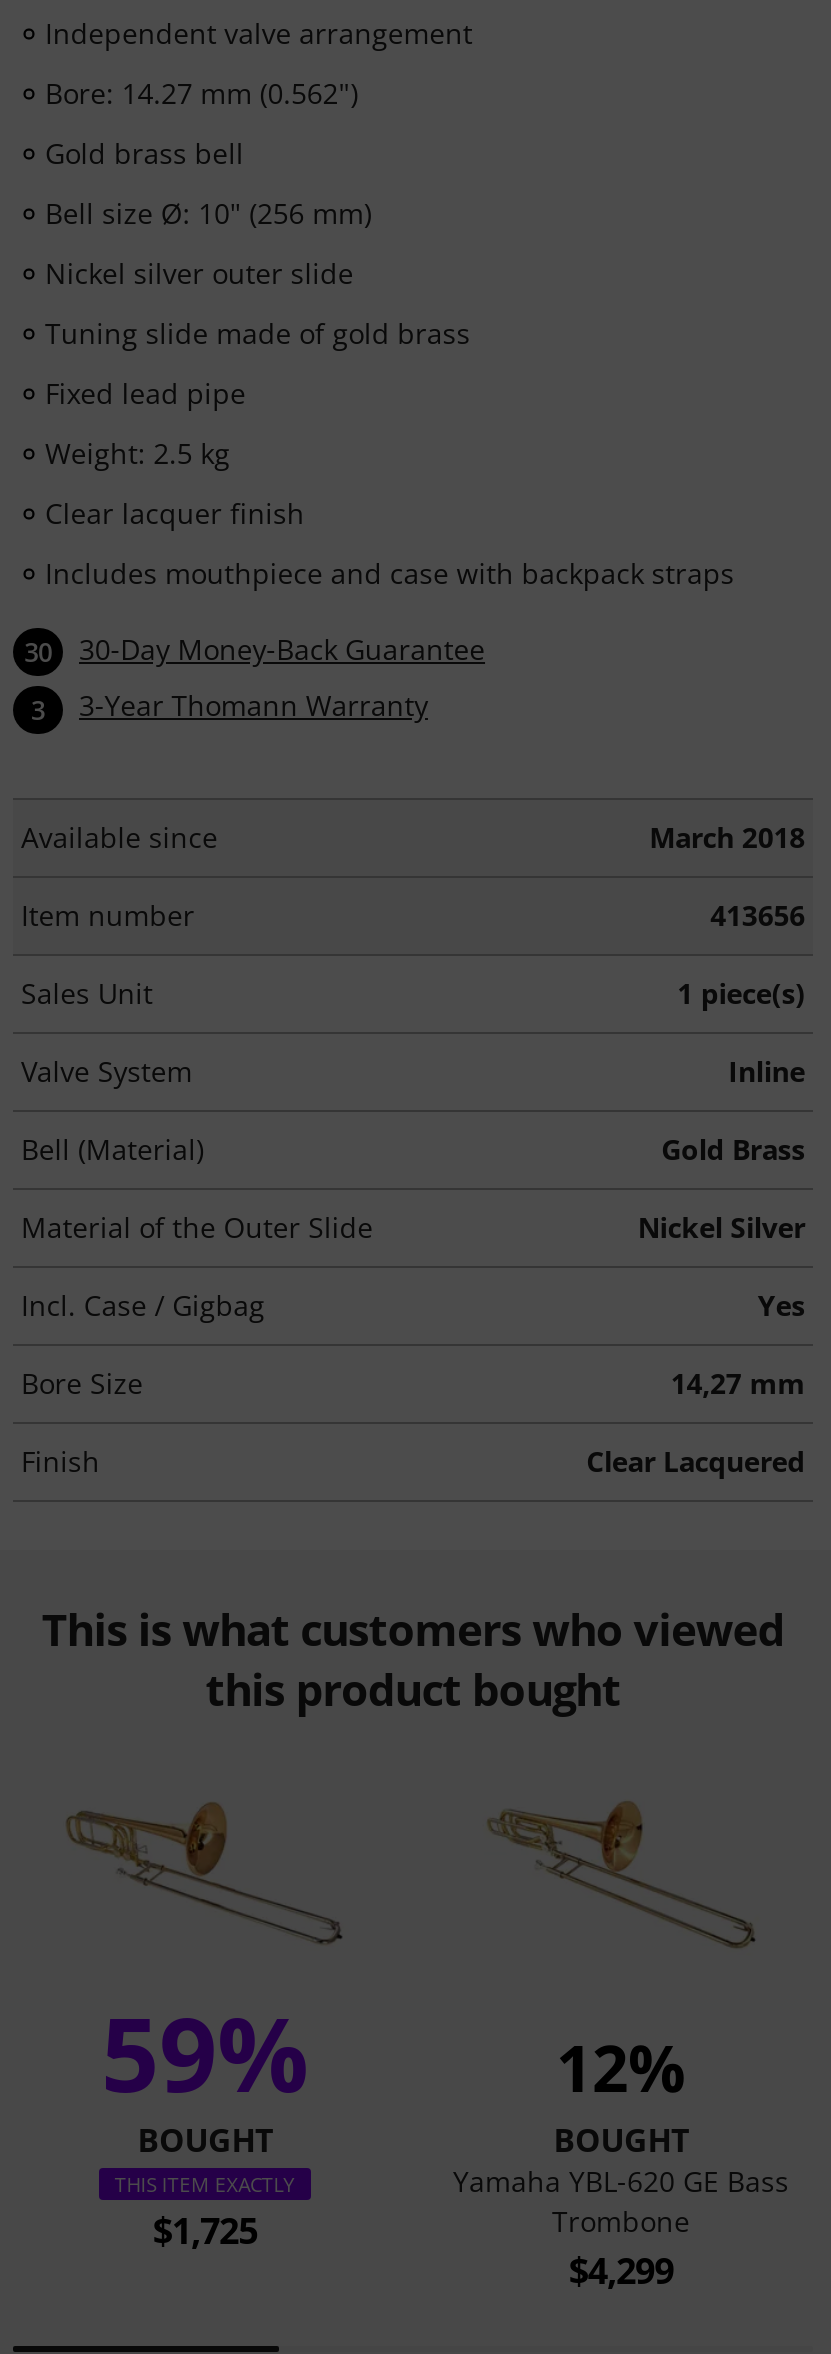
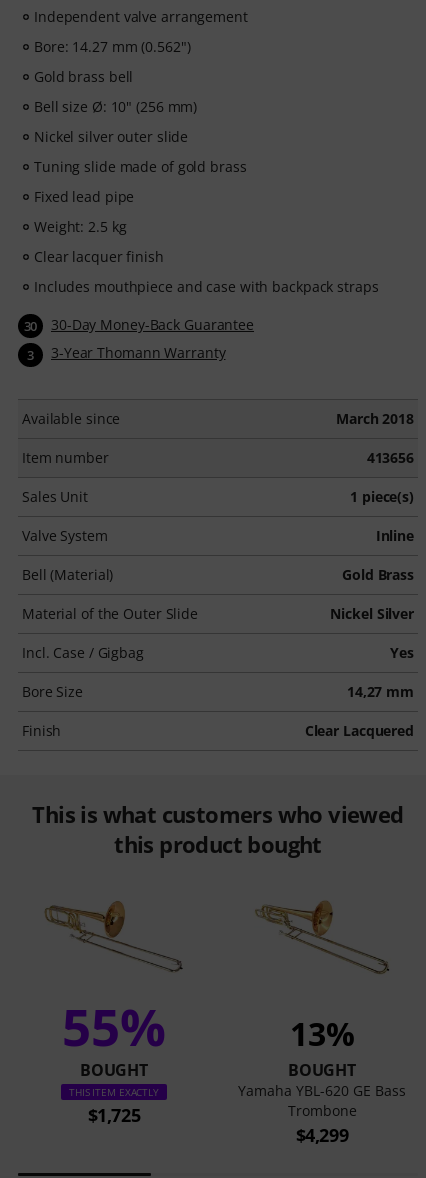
[101,1981,309,2121] 59% -> [62,990,166,1060] 55%
[556,2023,686,2109] 12% -> [289,1011,354,1054] 13%

